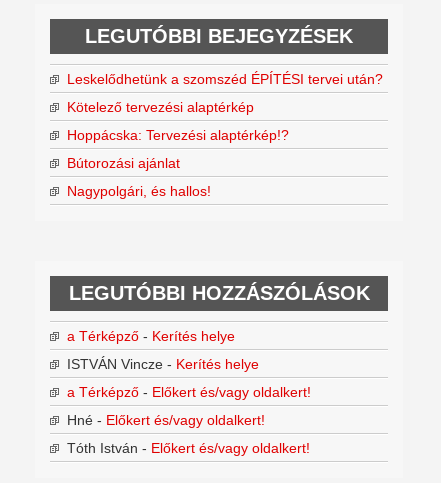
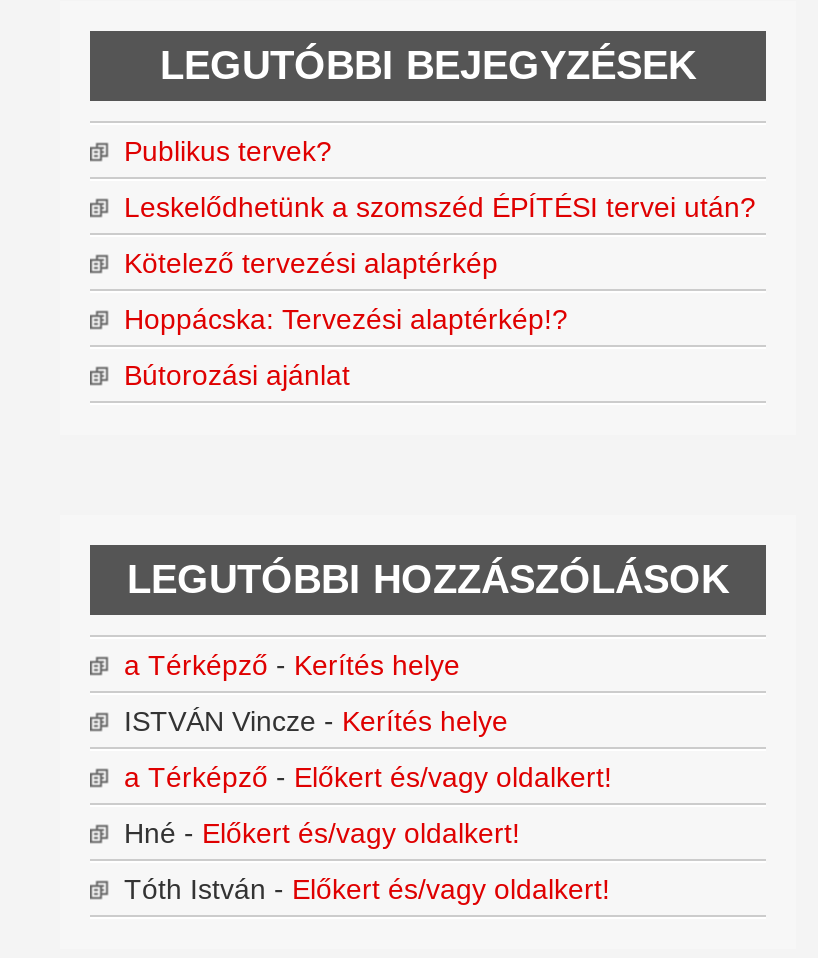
none -> [124,135,332,167] Publikus tervek?
moved [67,71,383,171] -> [124,191,756,391]: Leskelődhetünk a szomszéd ÉPÍTÉSI tervei után? | Kötelező tervezési alaptérkép | Hoppácska: Tervezési alaptérkép!? | Bútorozási ajánlat
[67,183,211,199] Nagypolgári, és hallos! -> none

